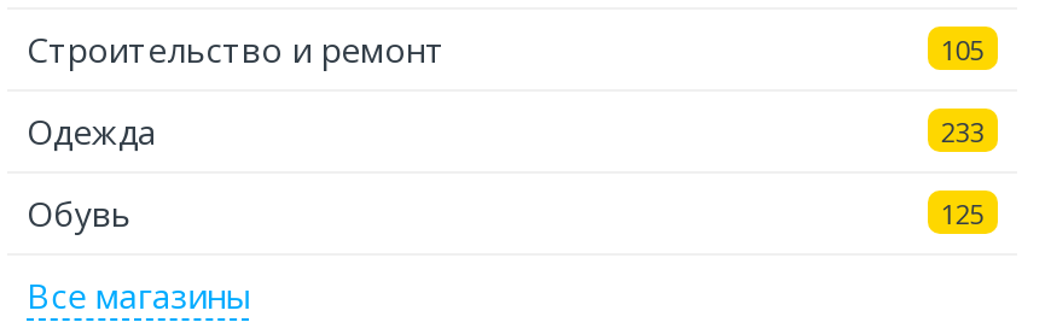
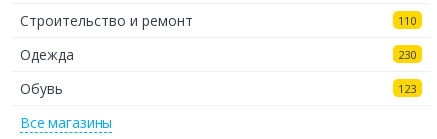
[941,31,984,68] 105 -> [398,13,416,28] 110
[941,113,984,150] 233 -> [398,47,416,62] 230
[941,195,984,232] 125 -> [398,81,416,96] 123

